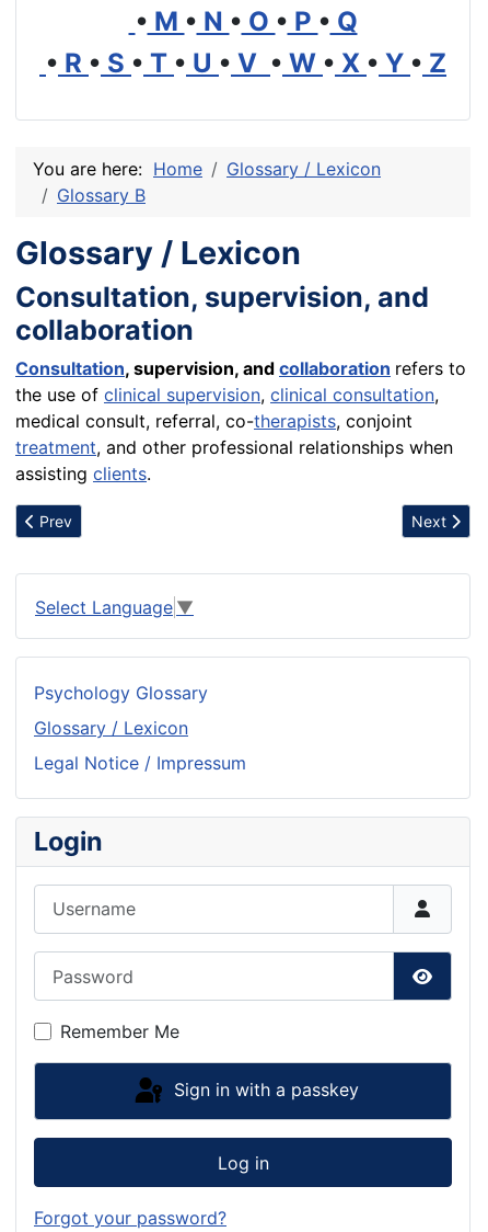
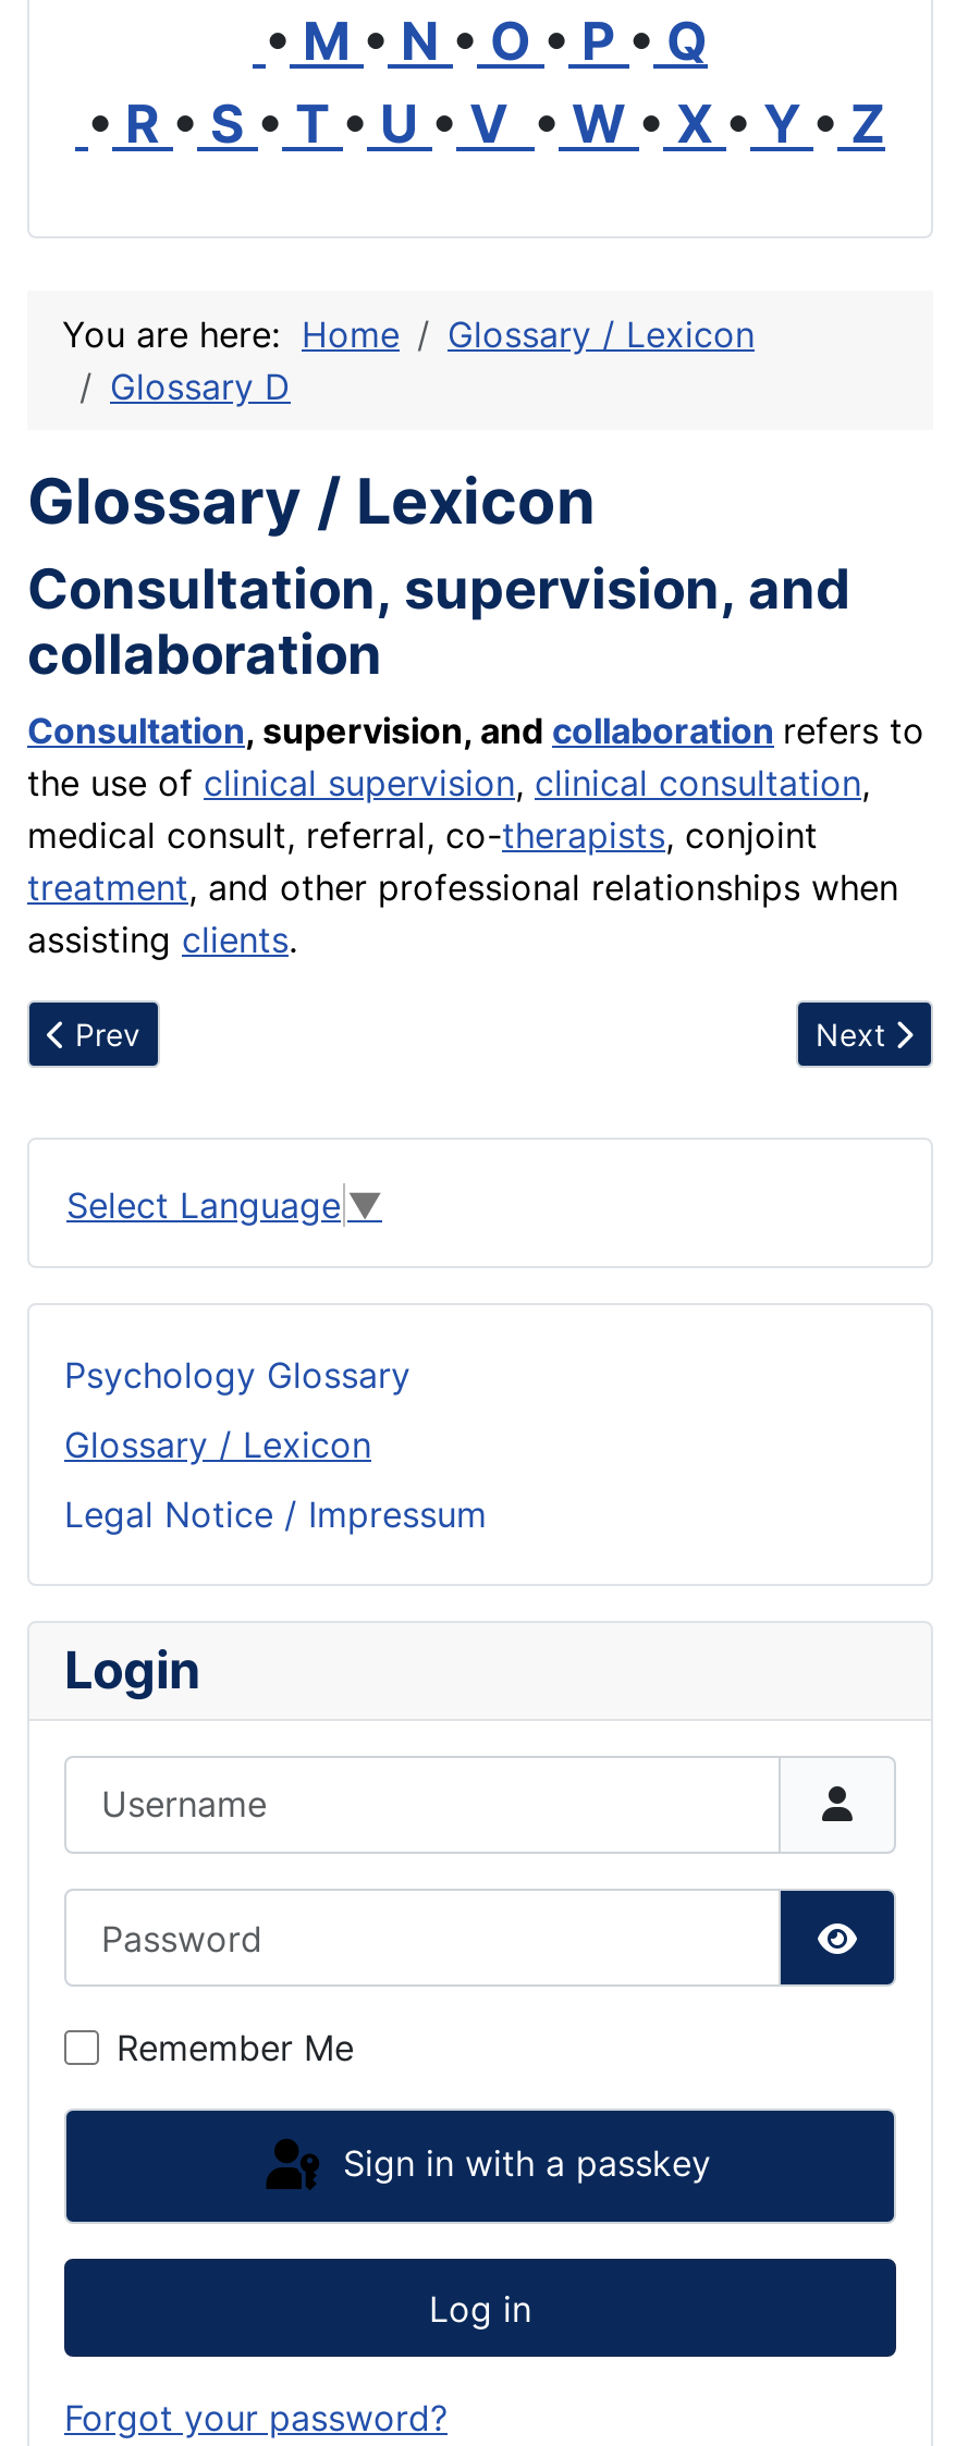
[57,184,146,206] Glossary B -> [110,365,291,409] Glossary D

